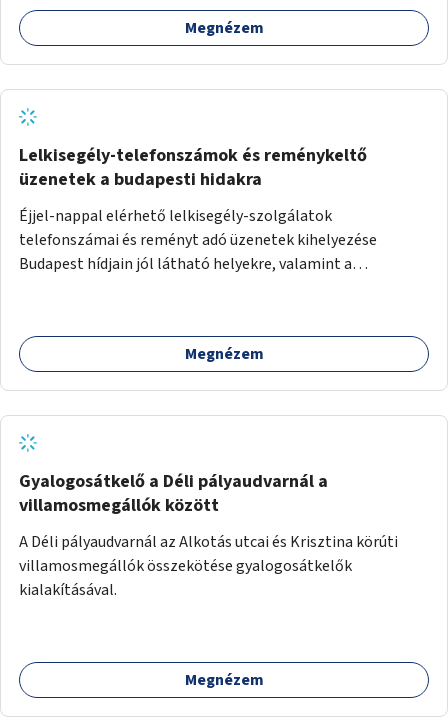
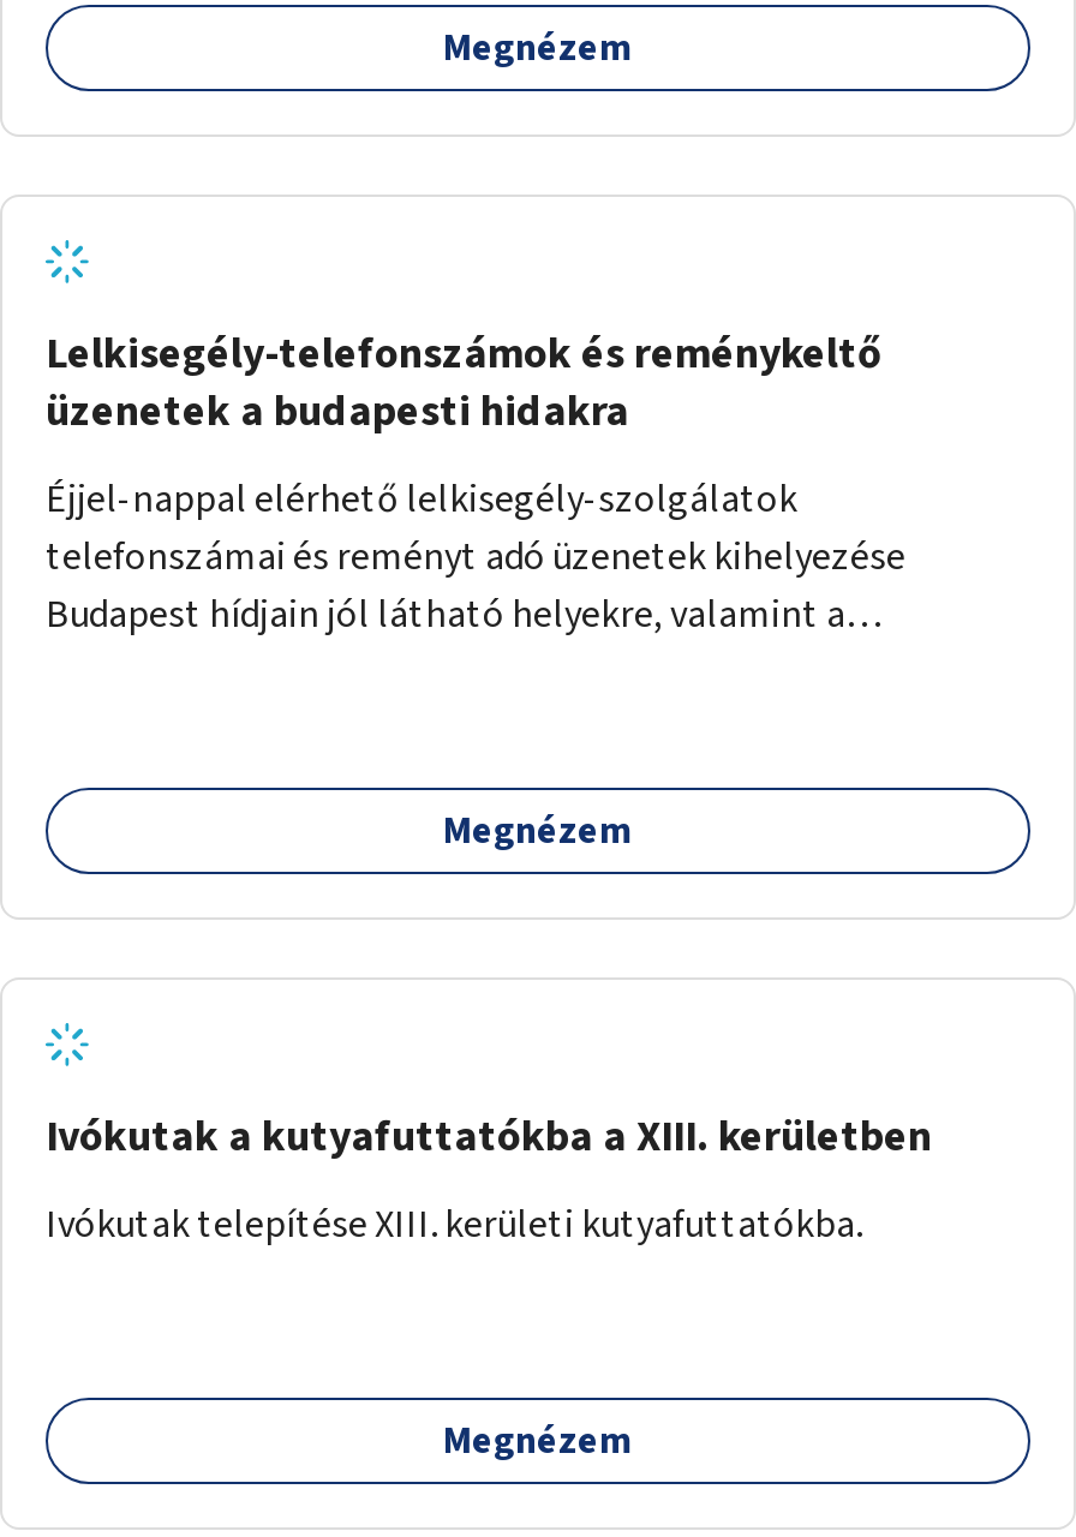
[19,469,328,518] Gyalogosátkelő a Déli pályaudvarnál a | villamosmegállók között -> [46,1107,932,1167] Ivókutak a kutyafuttatókba a XIII. kerületben
[19,531,398,601] A Déli pályaudvarnál az Alkotás utcai és Krisztina körúti | villamosmegállók összekötése gyalogosátkelők | kialakításával. -> [46,1198,862,1251] Ivókutak telepítése XIII. kerületi kutyafuttatókba.

